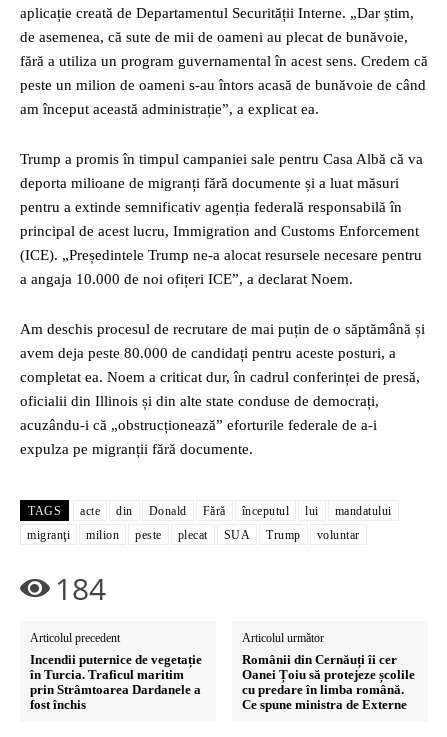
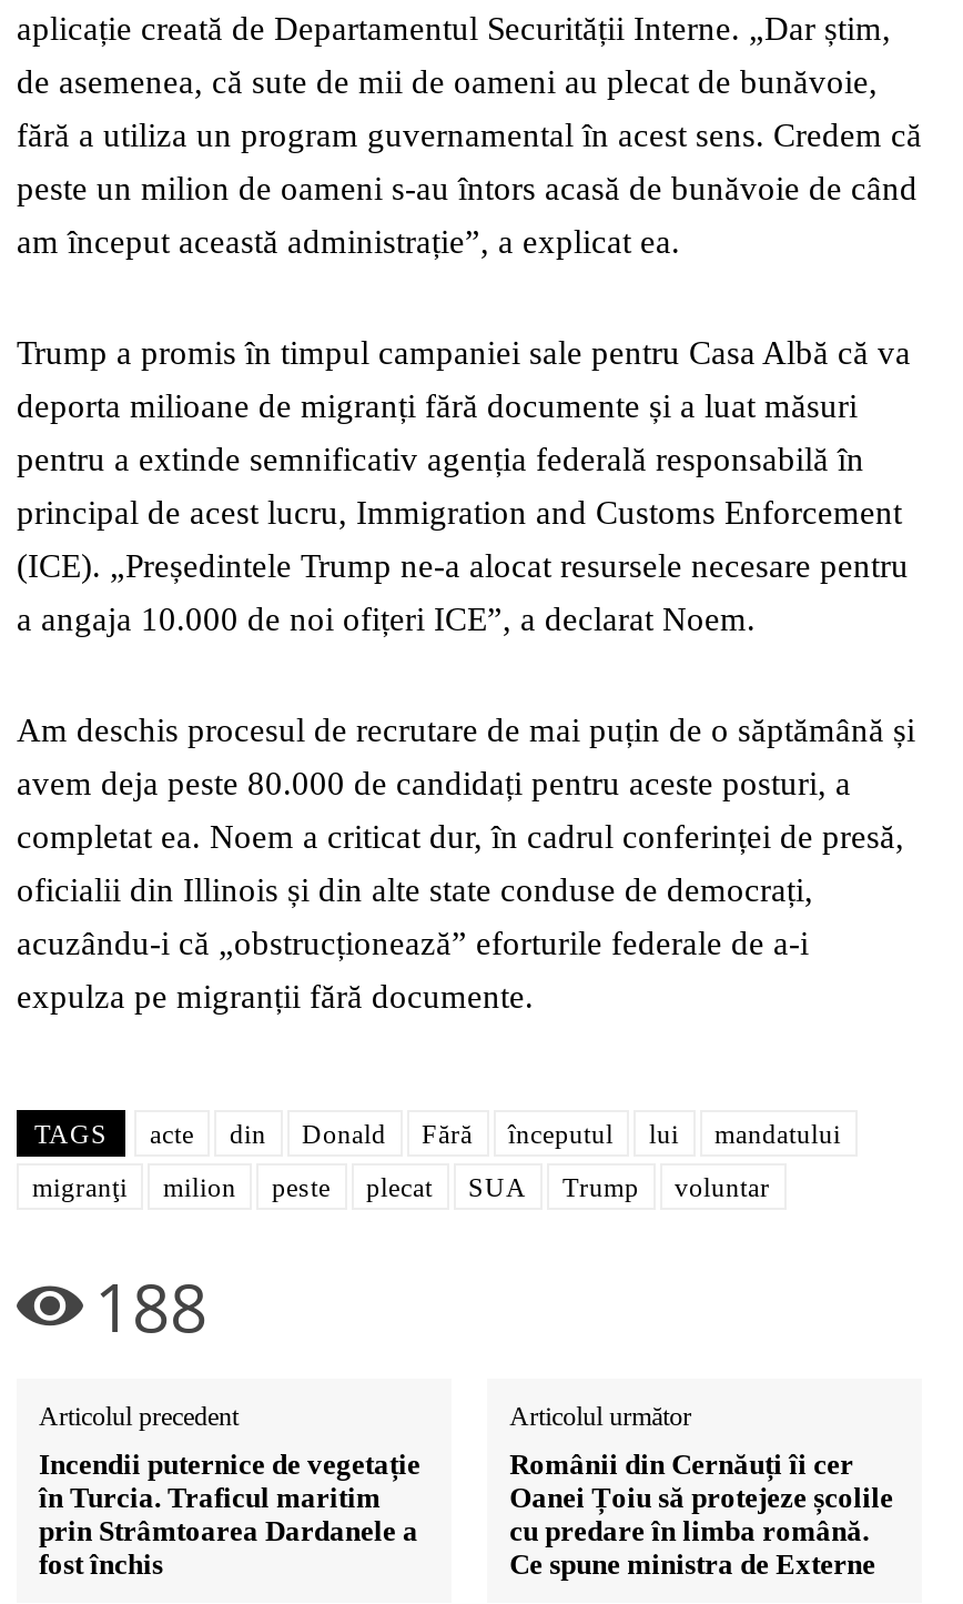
[55,568,106,609] 184 -> [94,1261,207,1352] 188

